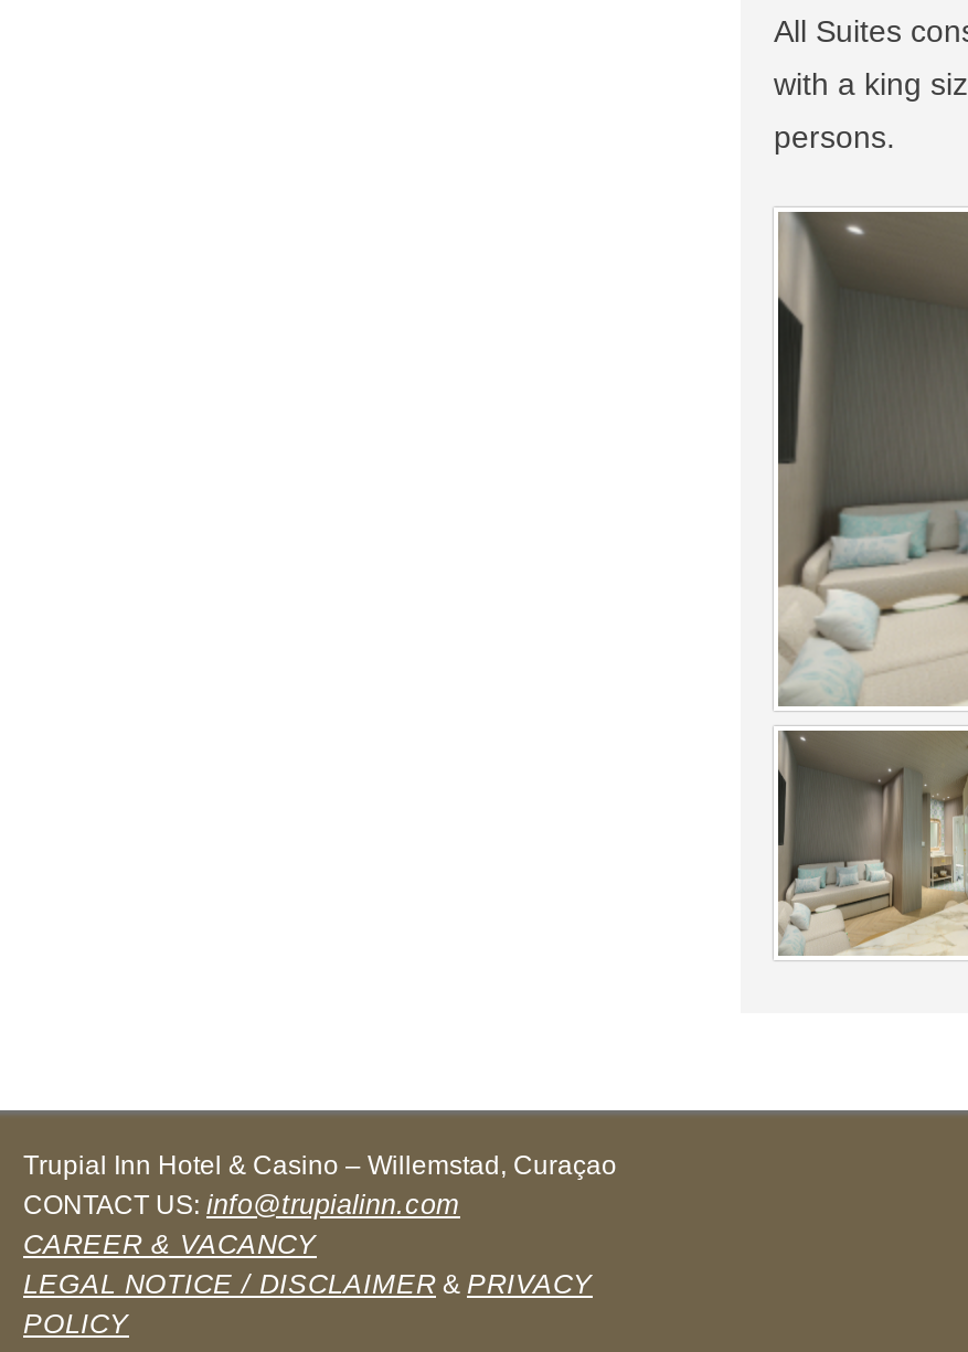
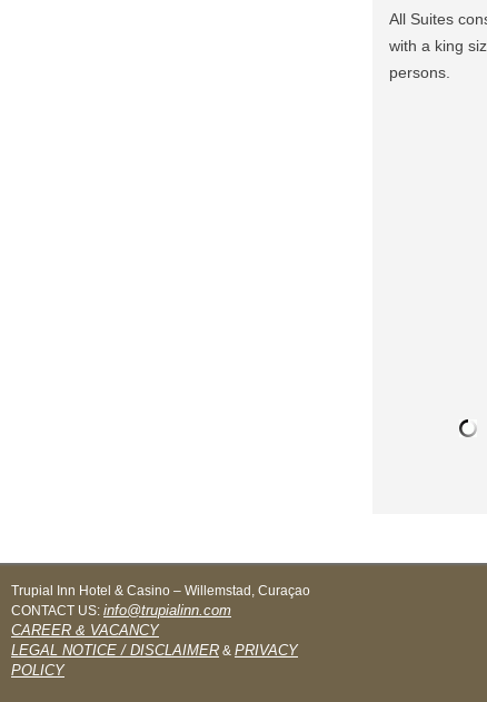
[776,210,961,709] [image] -> none
[776,728,961,958] [image] -> none

